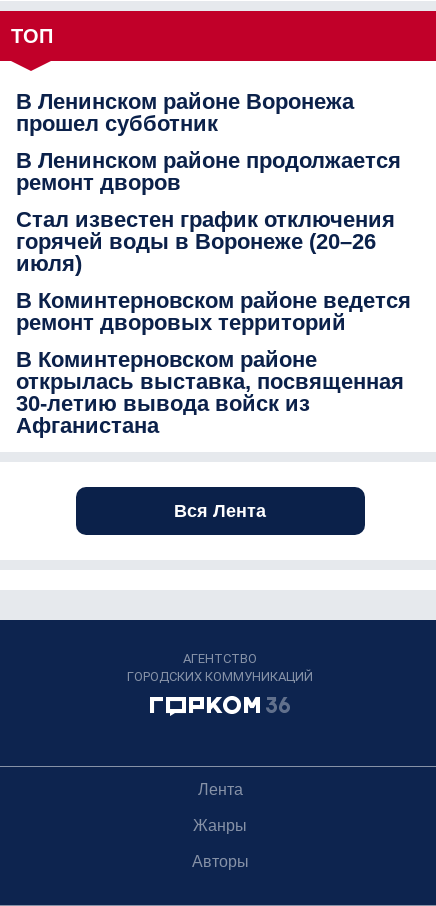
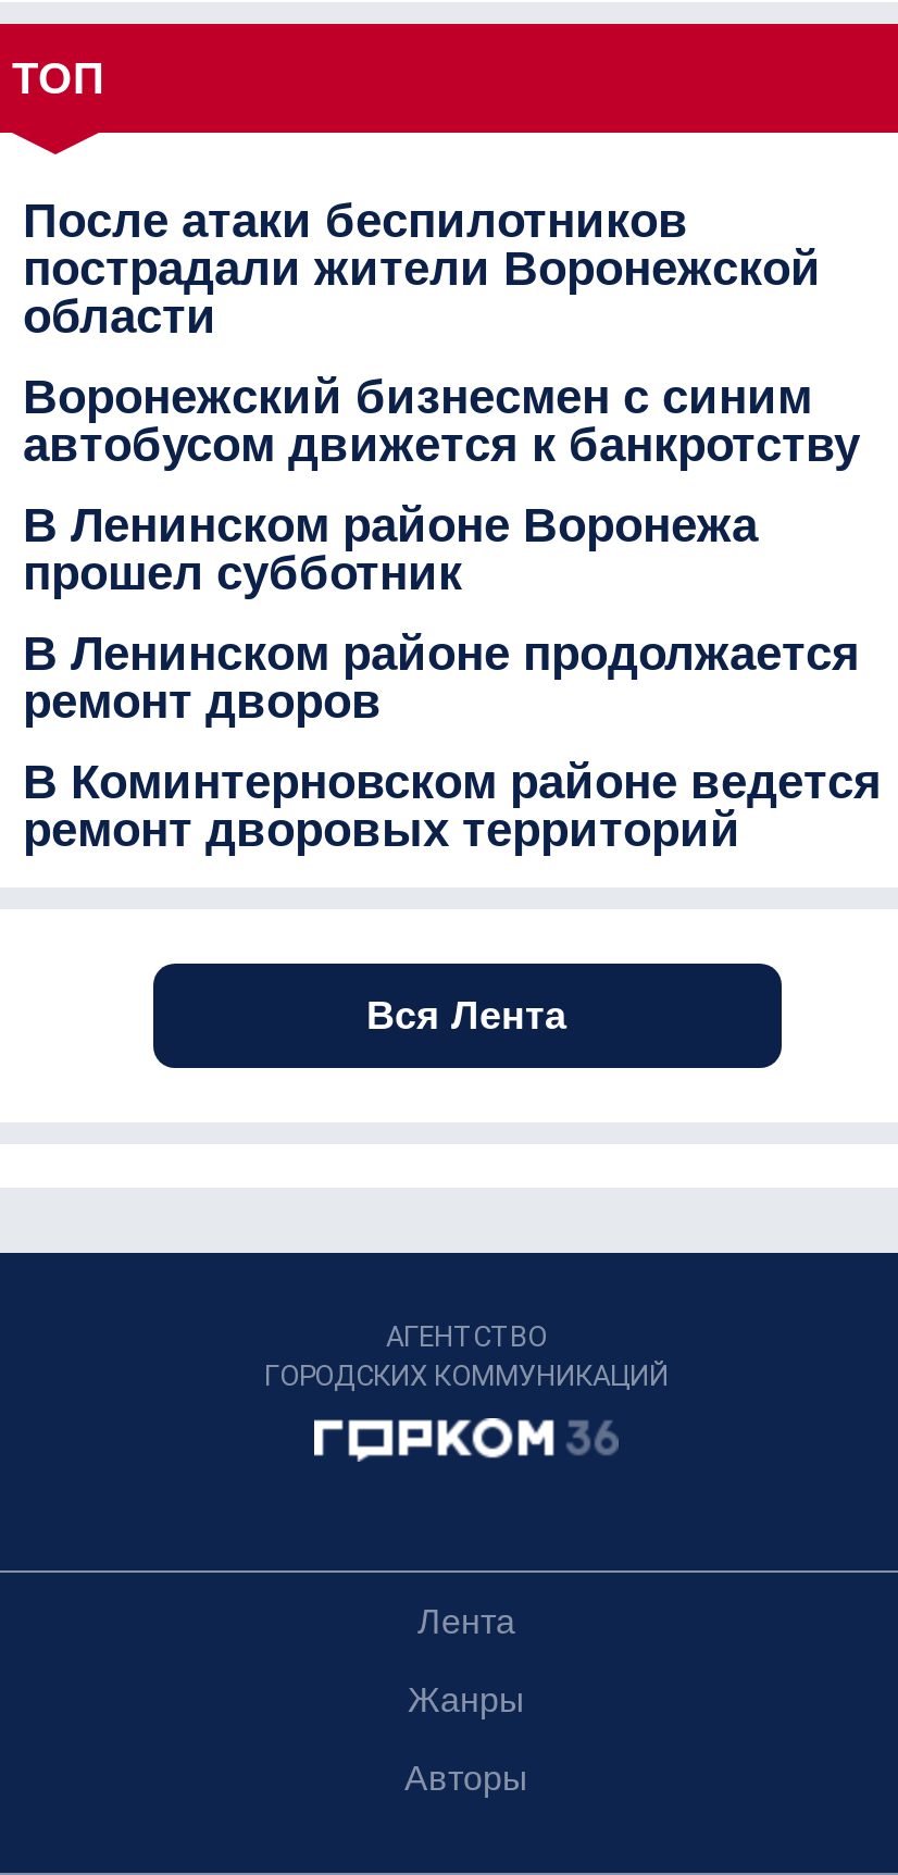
none -> [23,194,860,472] После атаки беспилотников | пострадали жители Воронежской | области | Воронежский бизнесмен с синим | автобусом движется к банкротству
moved [16,89,401,195] -> [23,498,860,729]: В Ленинском районе Воронежа | прошел субботник | В Ленинском районе продолжается | ремонт дворов
[16,207,395,276] Стал известен график отключения | горячей воды в Воронеже (20–26 | июля) -> none
moved [16,288,411,335] -> [23,755,882,857]: В Коминтерновском районе ведется | ремонт дворовых территорий
[16,347,404,438] В Коминтерновском районе | открылась выставка, посвященная | 30-летию вывода войск из | Афганистана -> none

